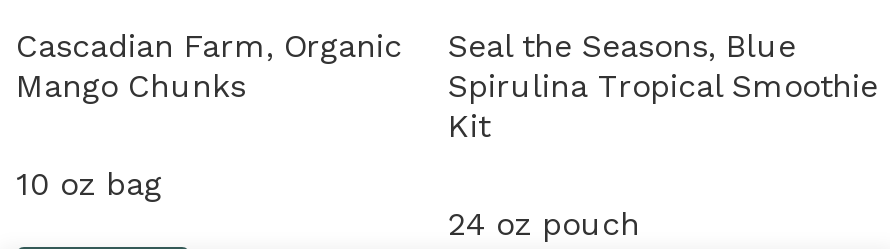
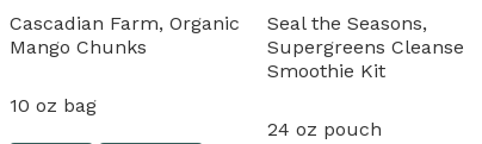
[448,27,878,145] Seal the Seasons, Blue | Spirulina Tropical Smoothie | Kit -> [267,12,464,82] Seal the Seasons, | Supergreens Cleanse | Smoothie Kit

